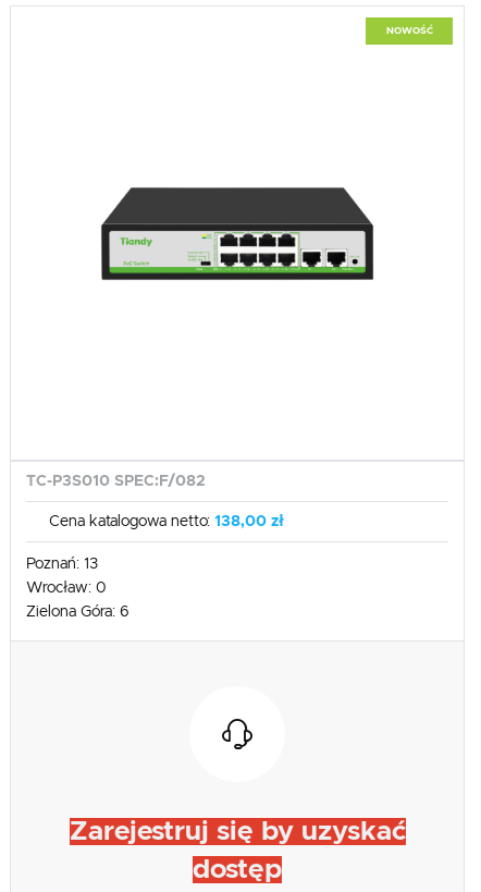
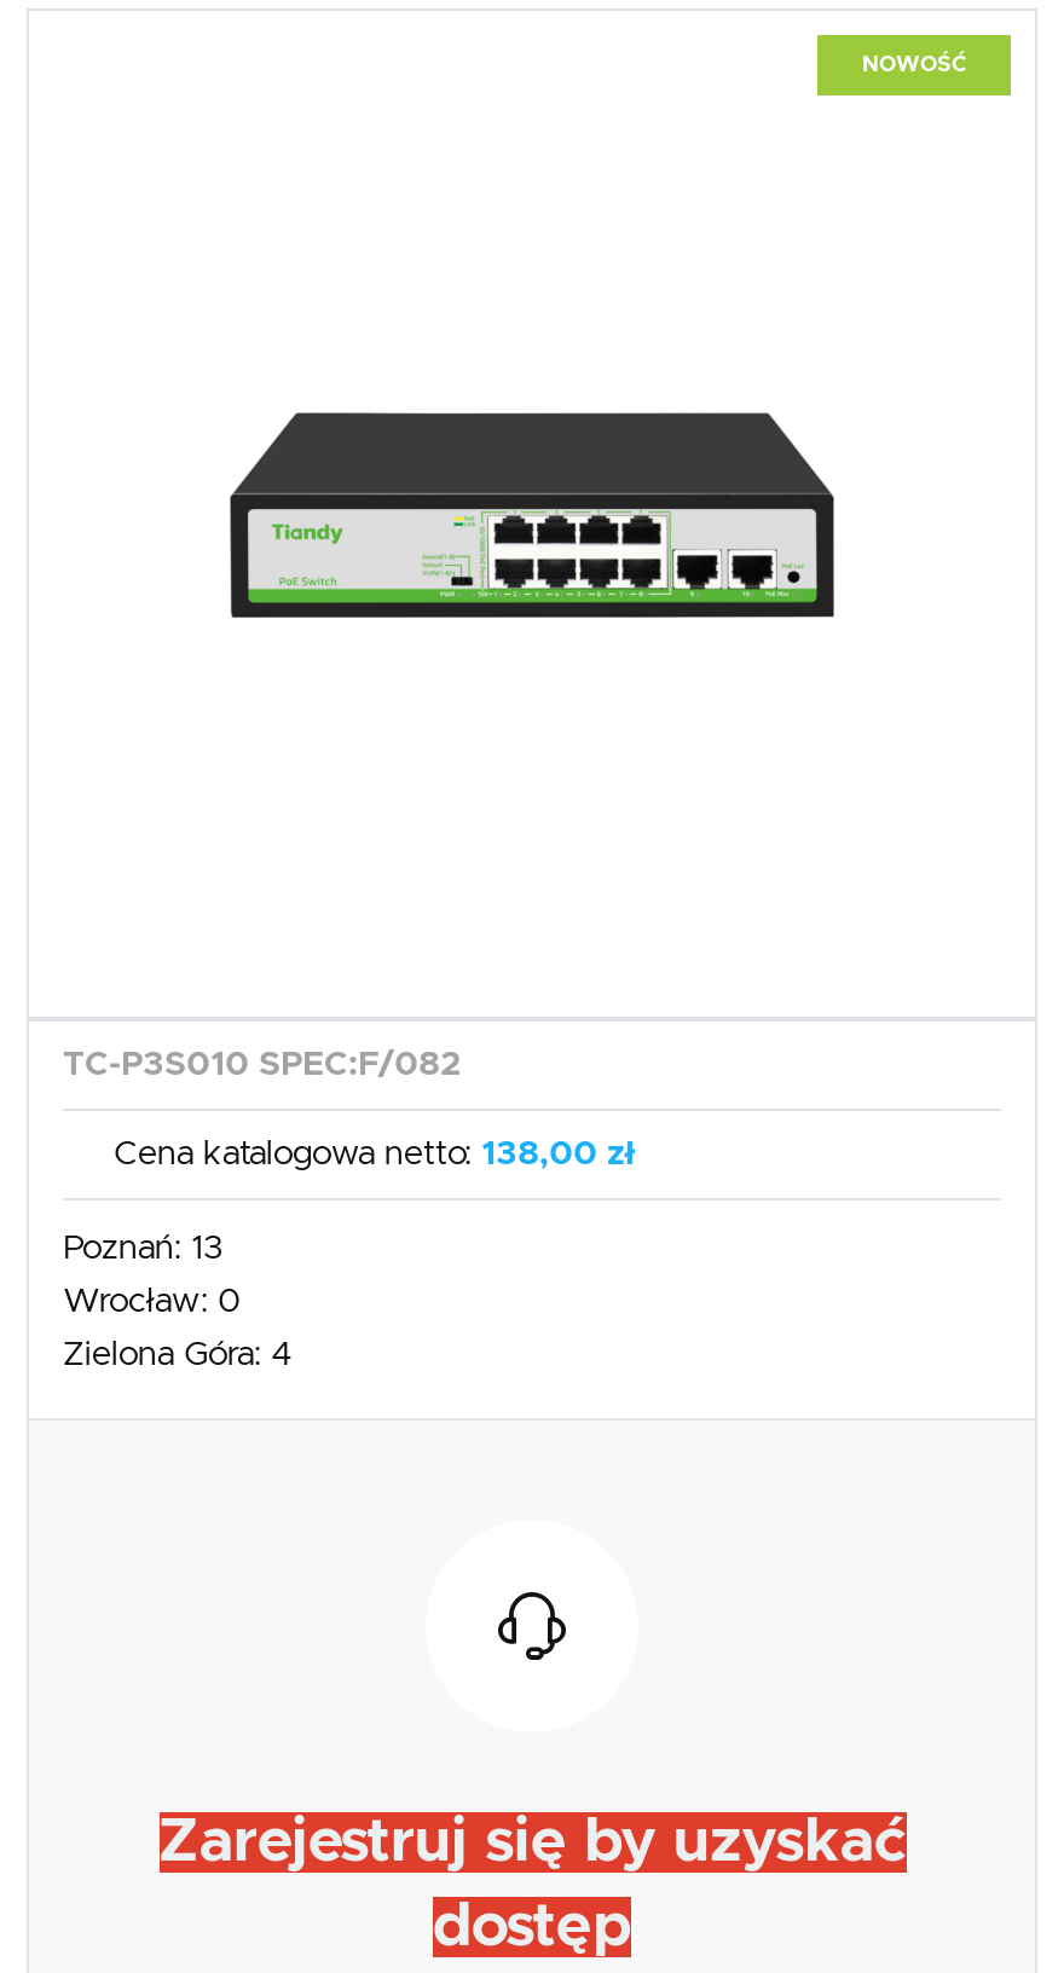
[26,605,129,620] Zielona Góra: 6 -> [63,1339,293,1373] Zielona Góra: 4

